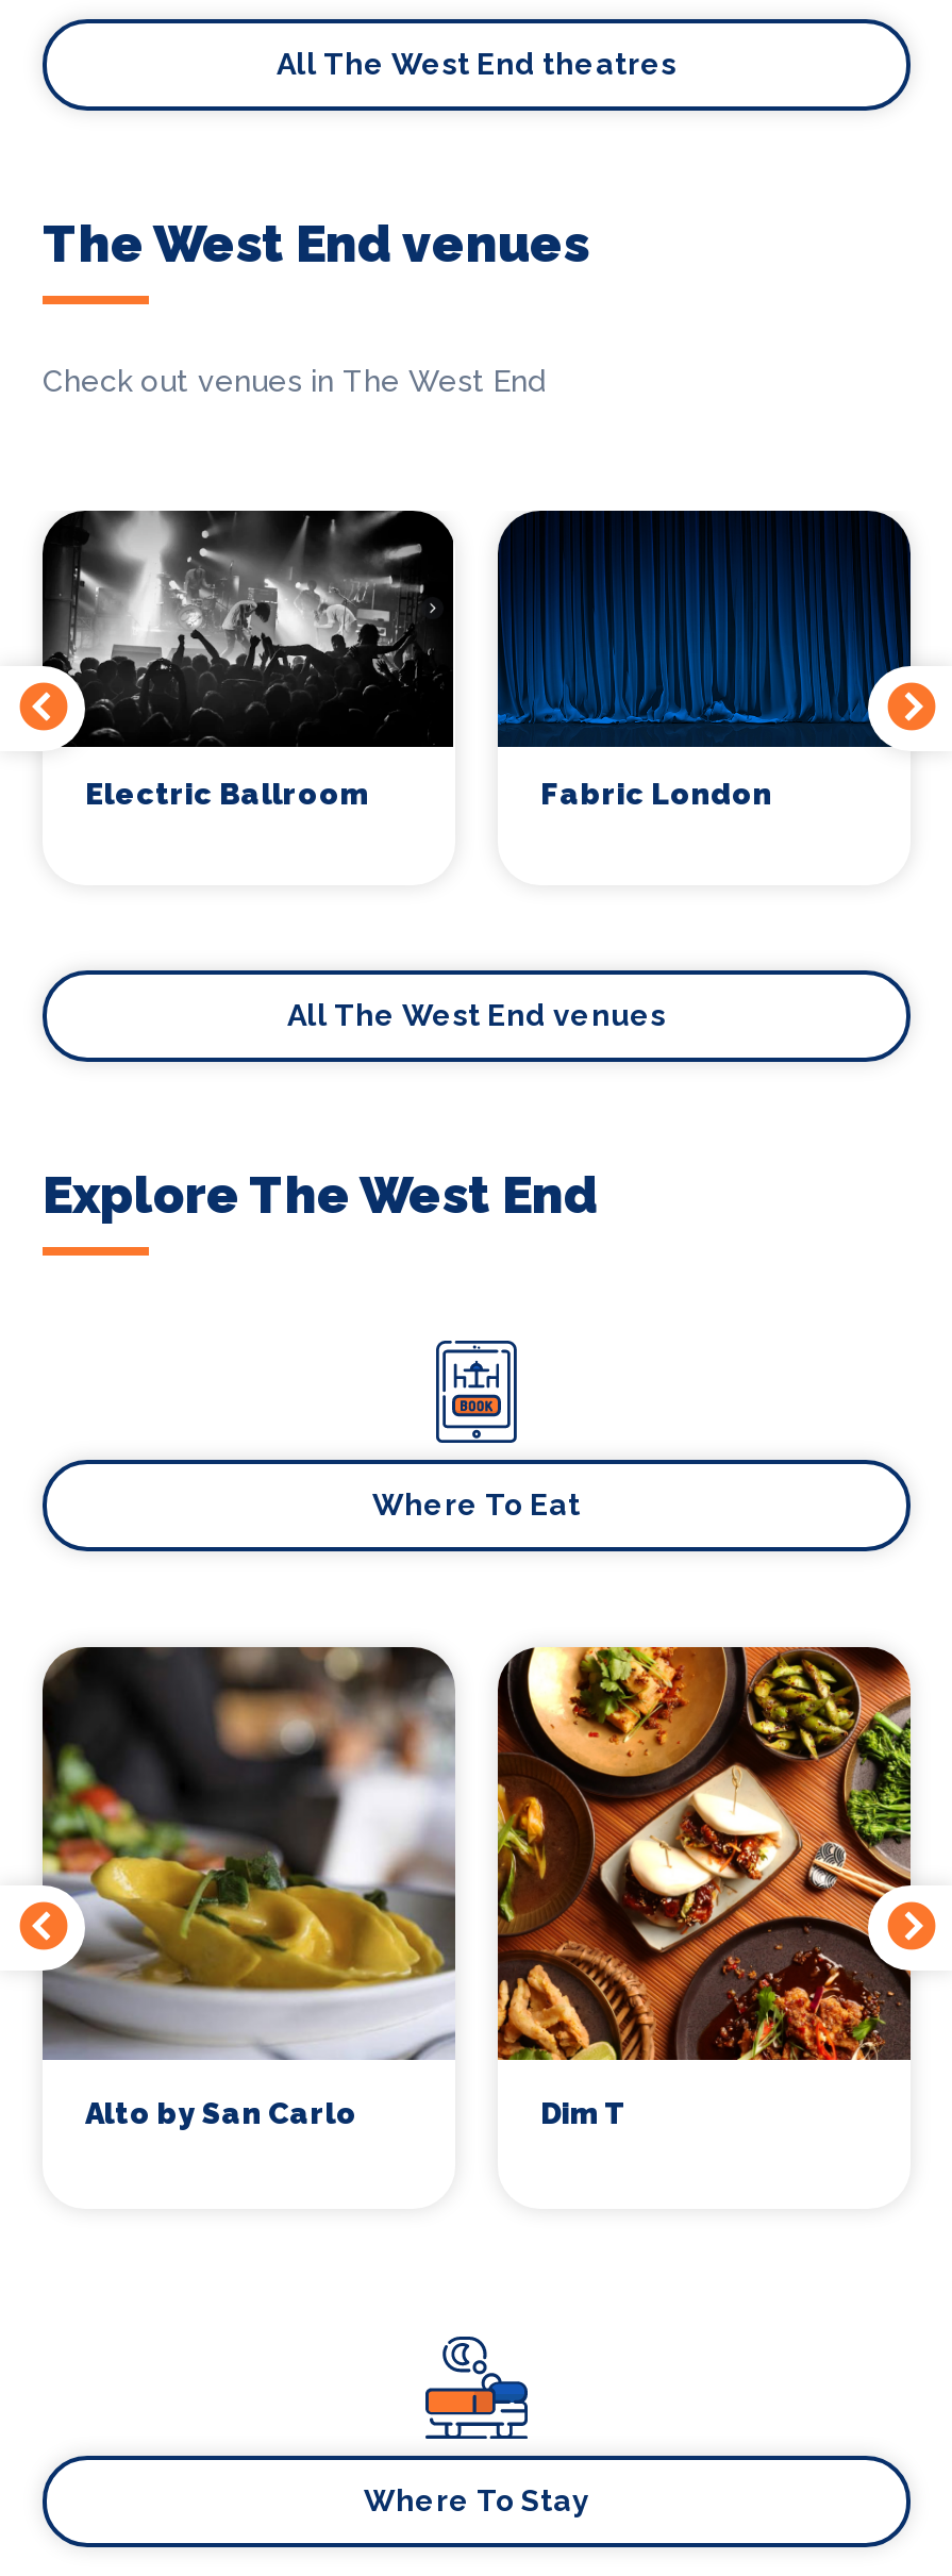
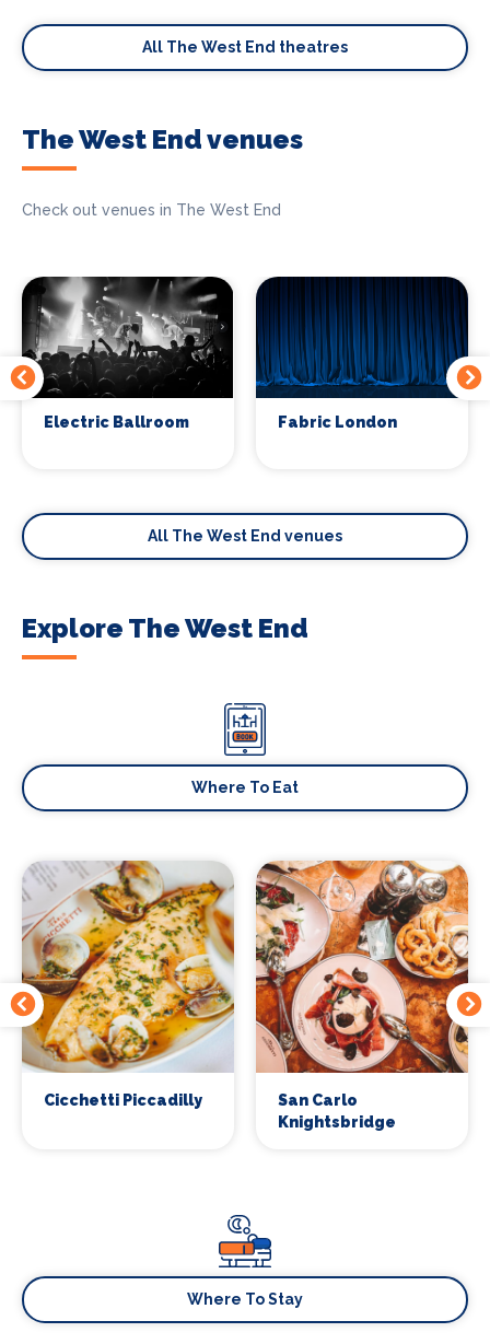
[40,1645,625,2130] [image] | Alto by San Carlo | Dim T -> [22,860,396,1131] [image] | Cicchetti Piccadilly | San Carlo | Knightsbridge
[496,1645,913,2062] [image] -> [255,860,469,1074] [image]

